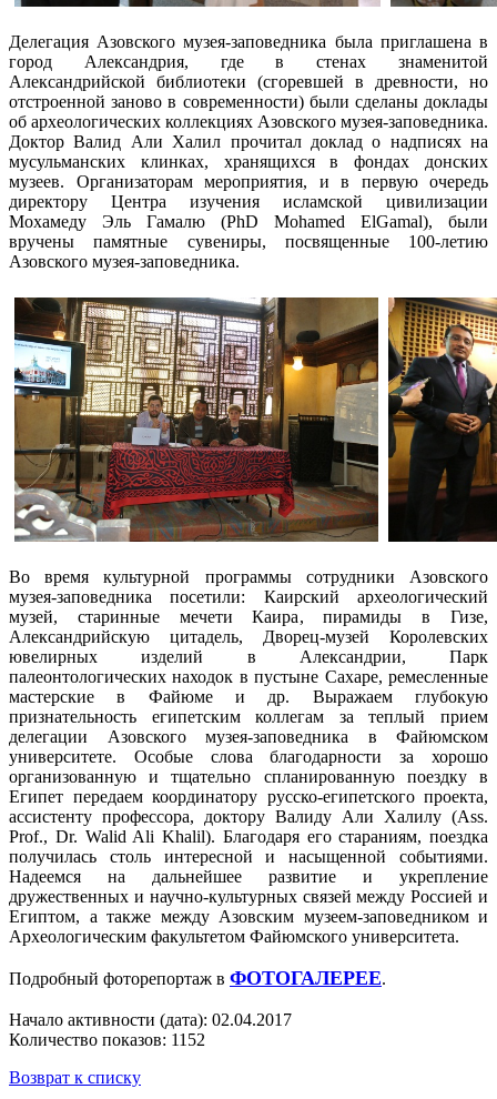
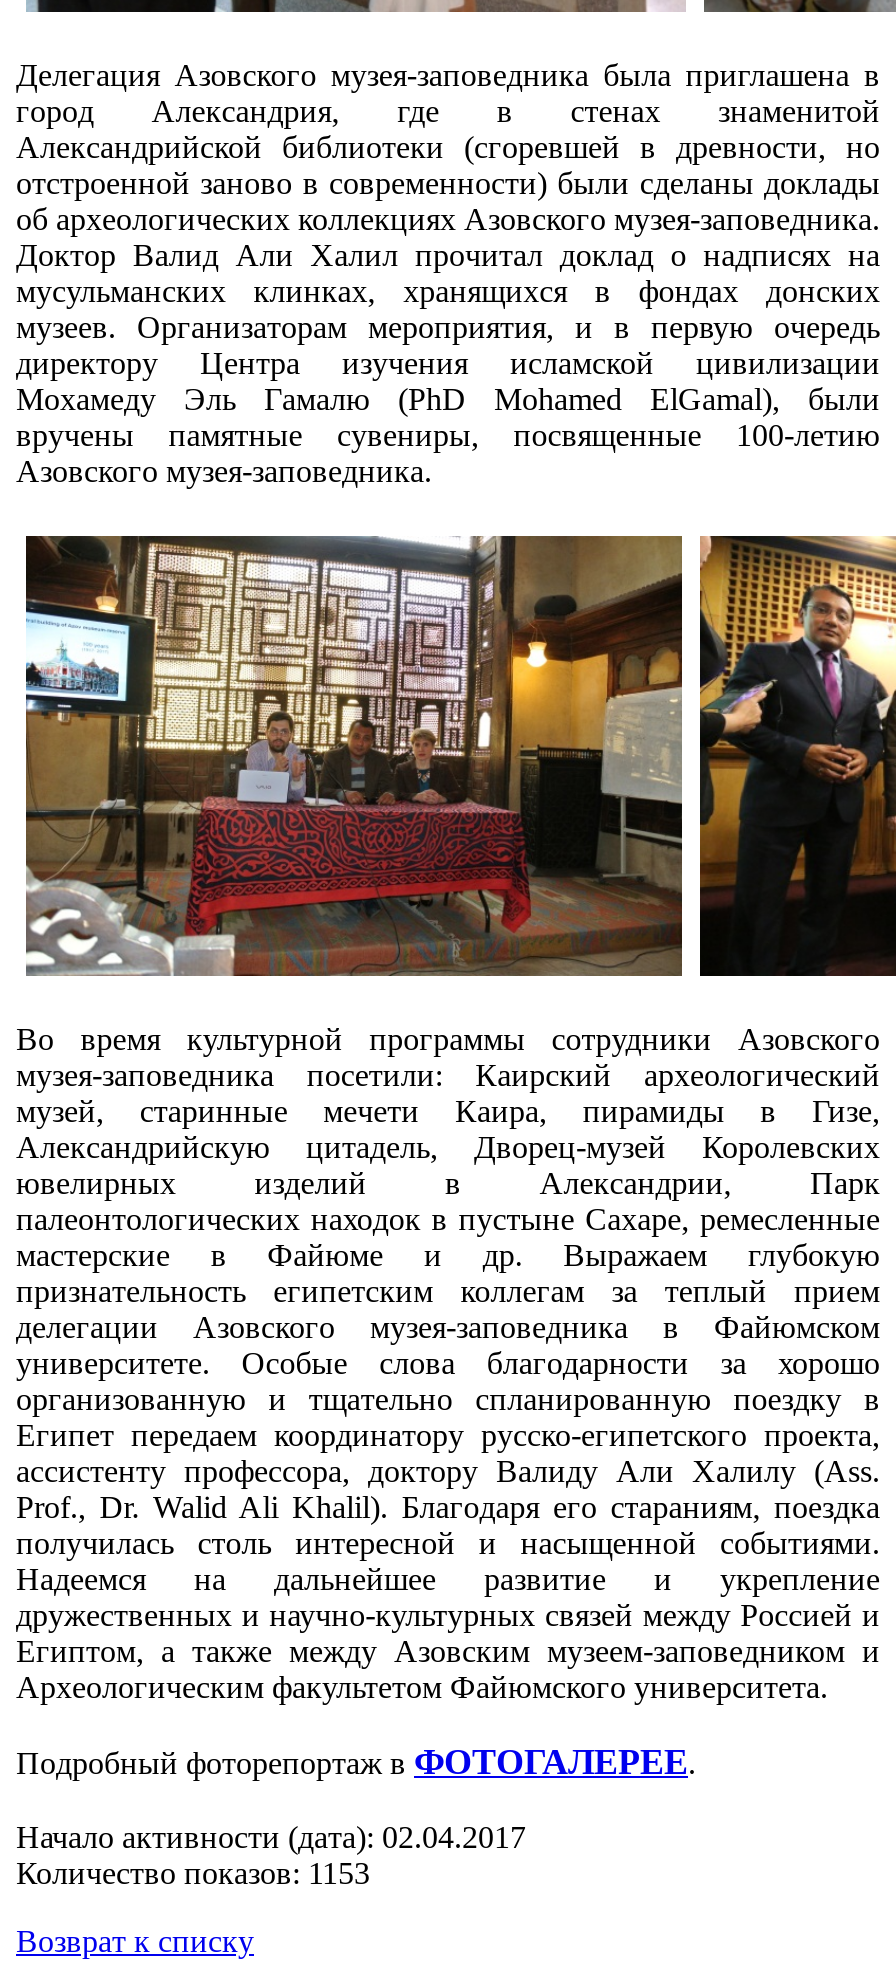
[9,1030,205,1049] Количество показов: 1152 -> [16,1855,370,1889] Количество показов: 1153

